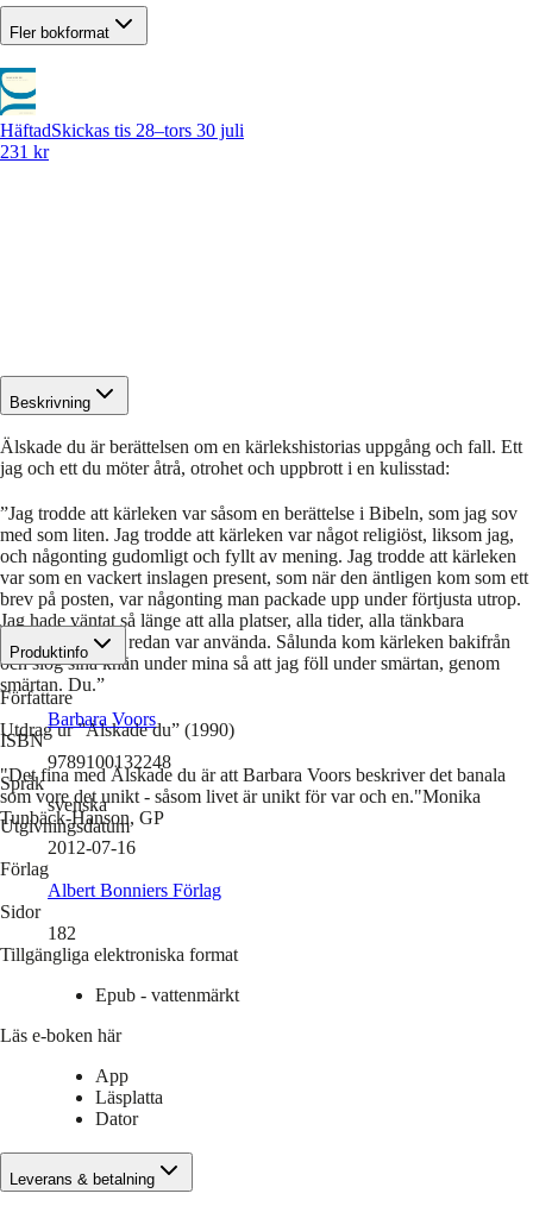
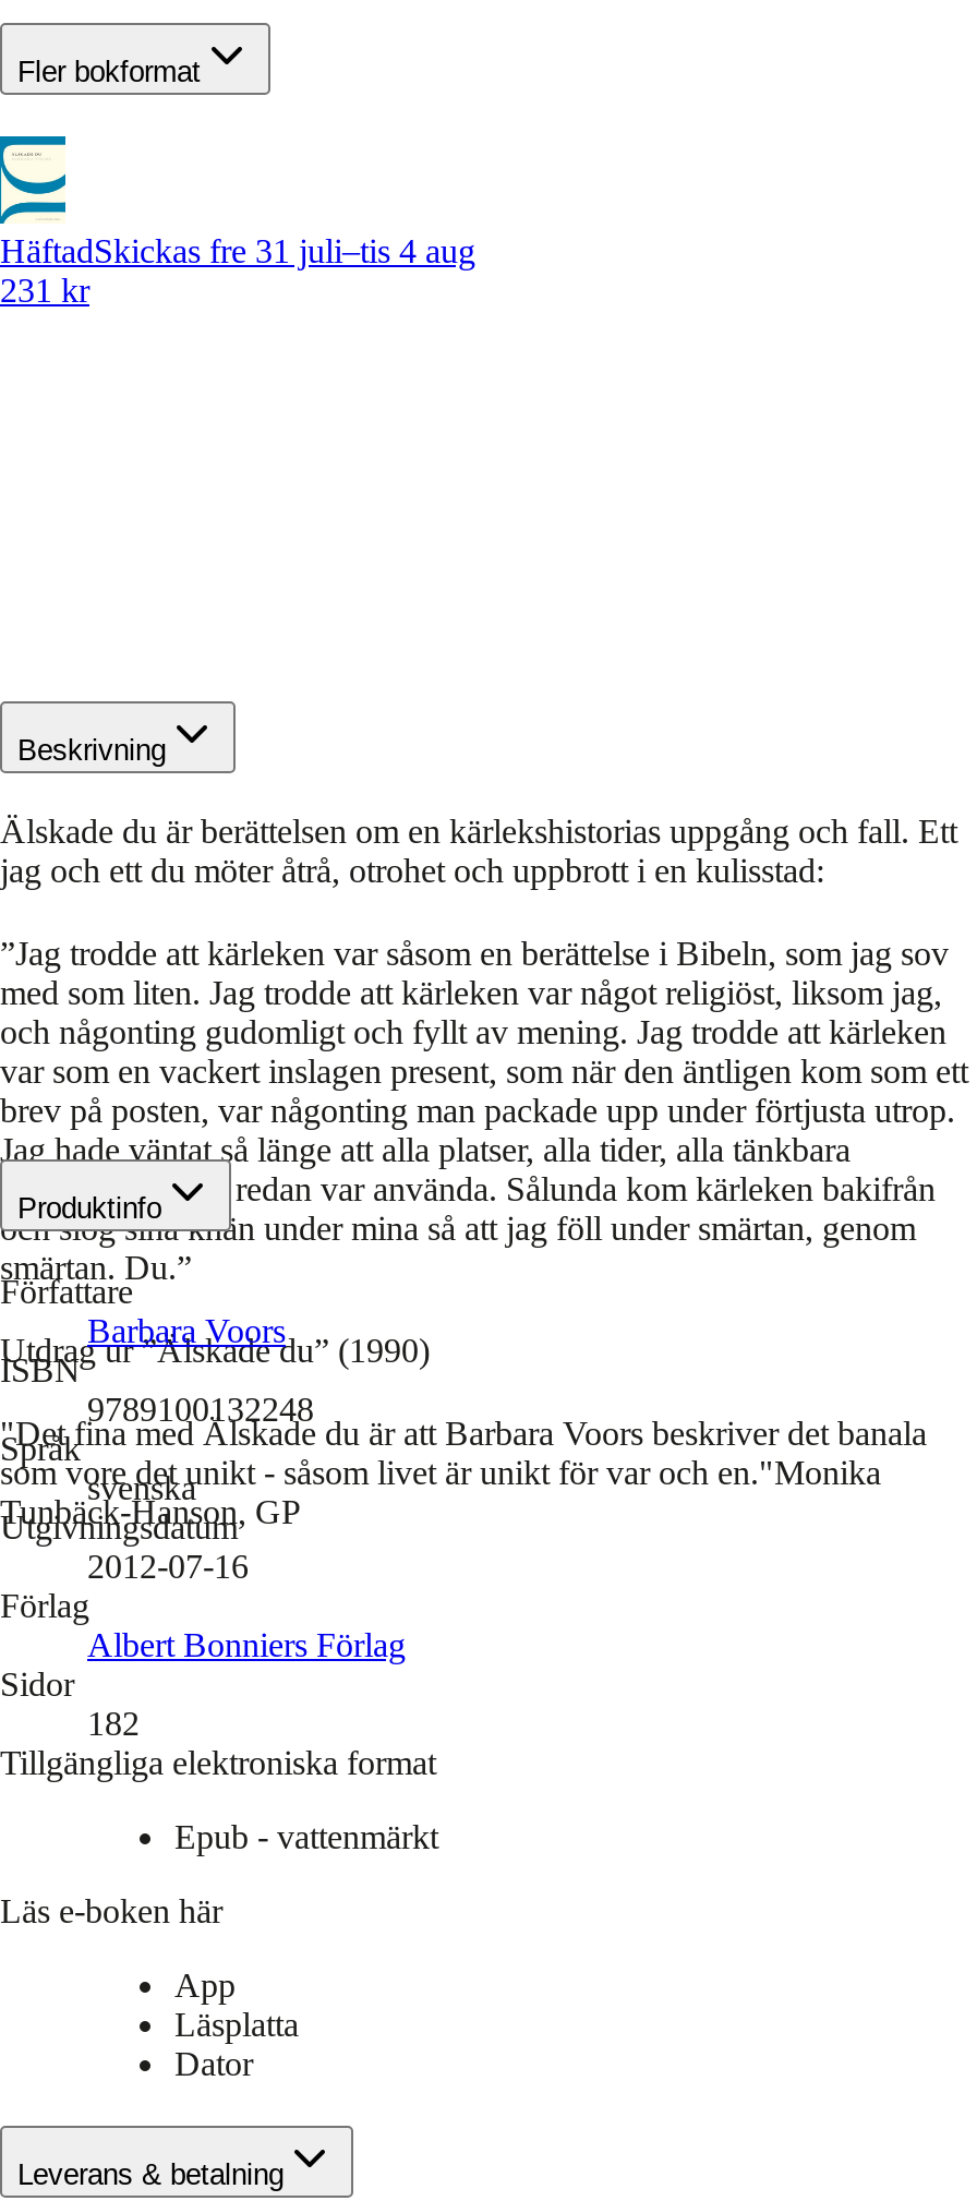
[0,120,244,140] HäftadSkickas tis 28–tors 30 juli -> [0,232,475,269] HäftadSkickas fre 31 juli–tis 4 aug

